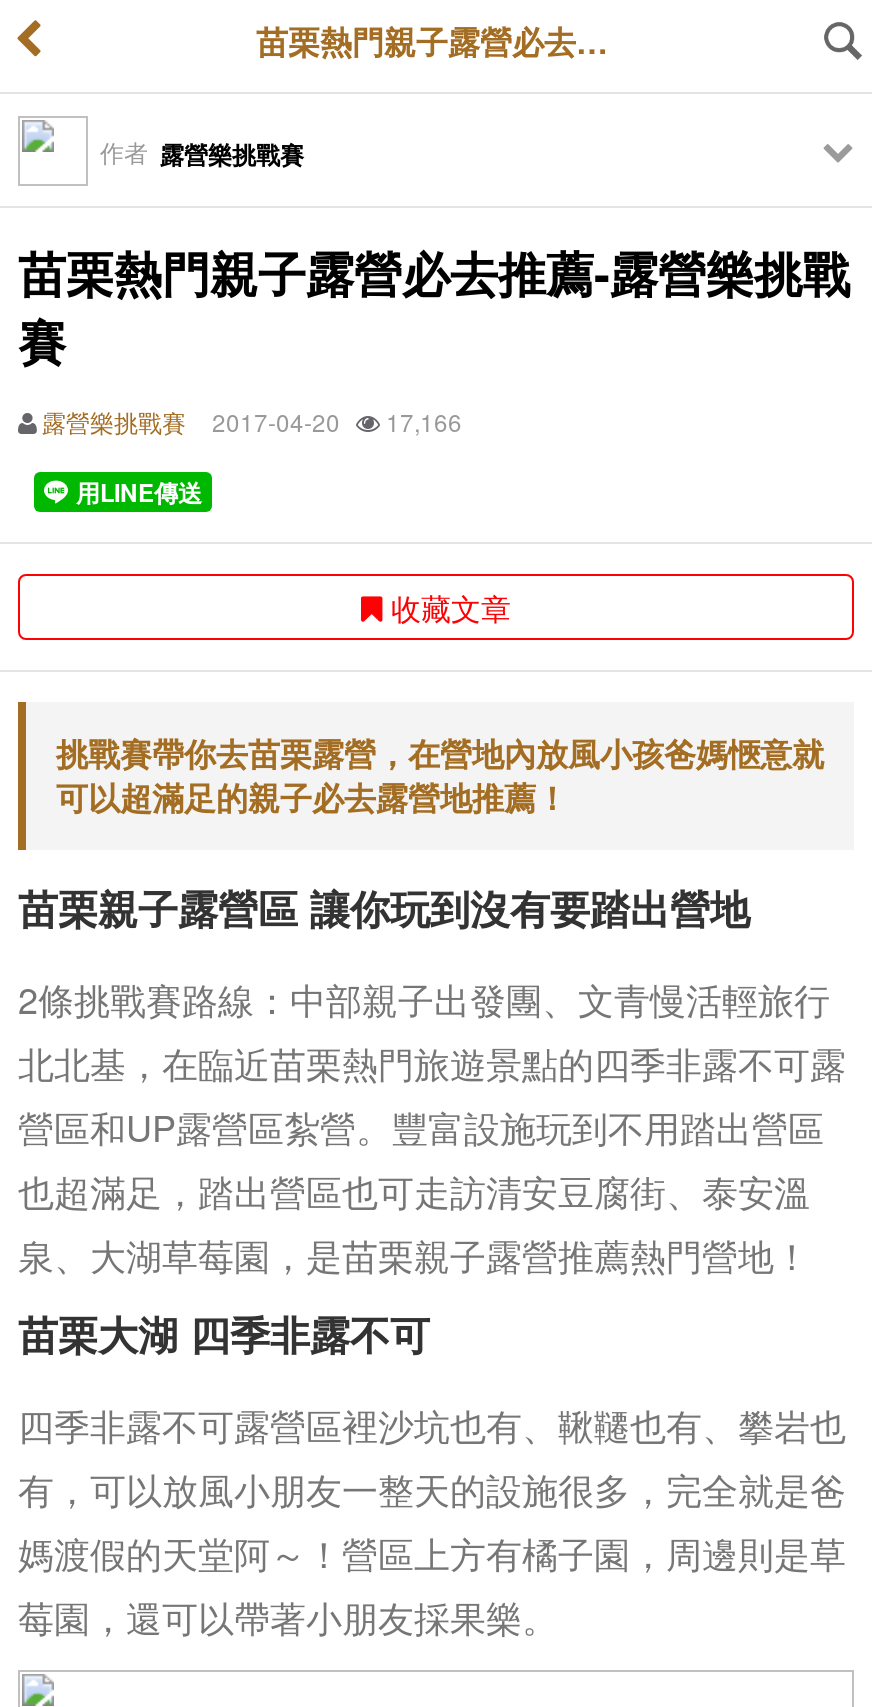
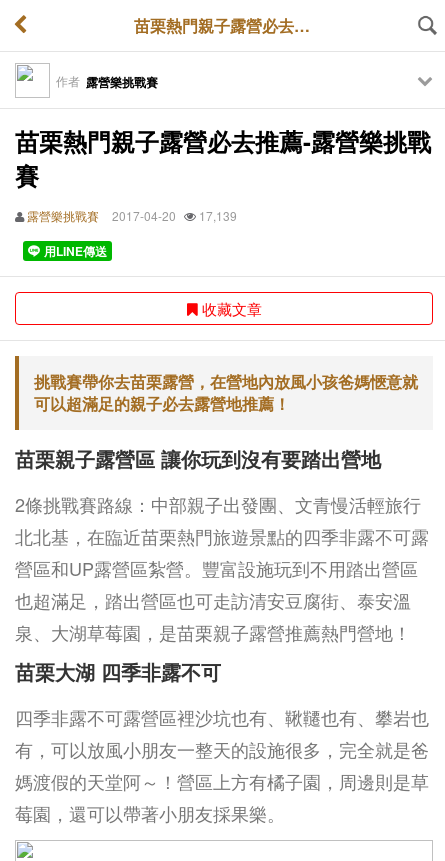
[42,403,462,437] 露營樂挑戰賽 2017-04-20 17,166 -> [27,207,237,224] 露營樂挑戰賽 2017-04-20 17,139

